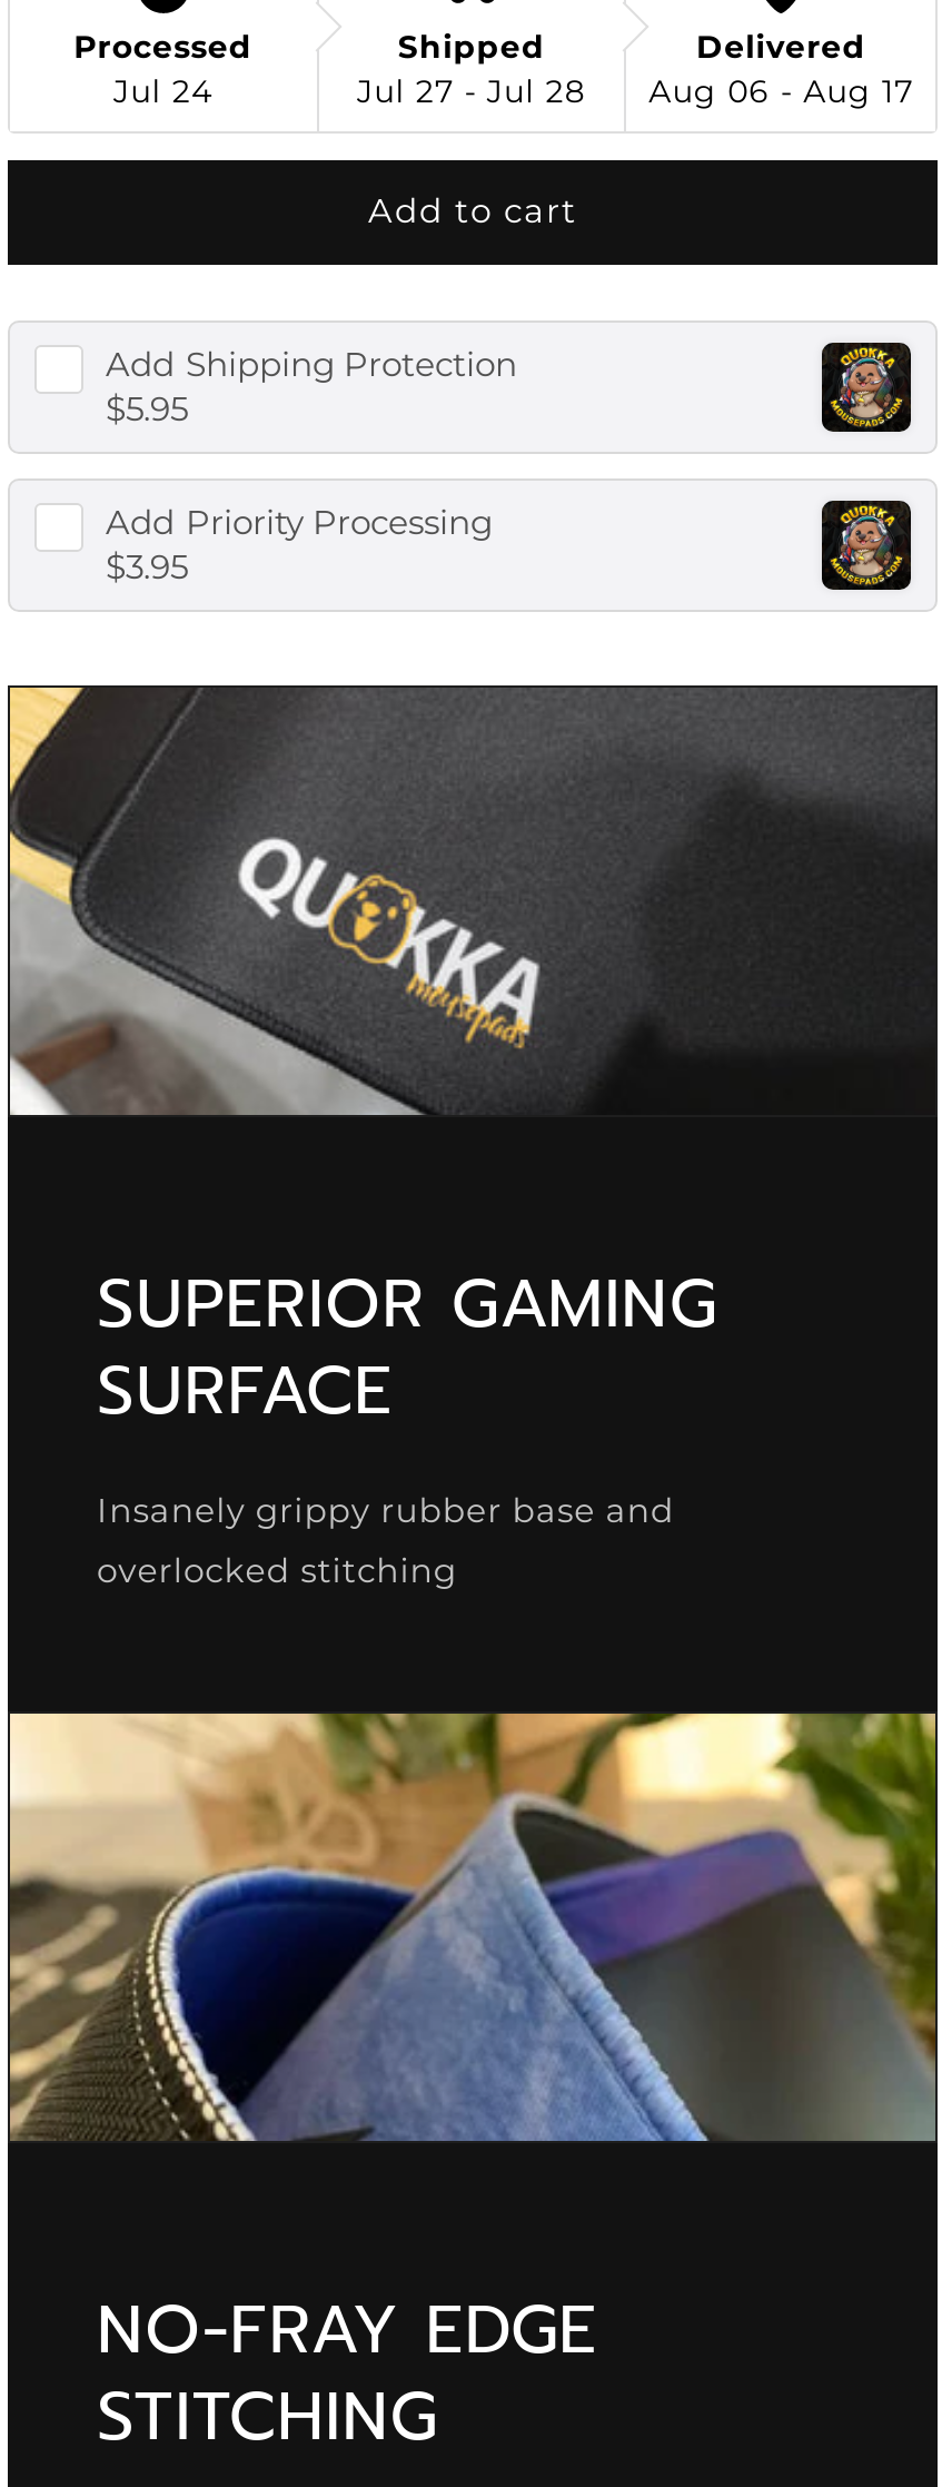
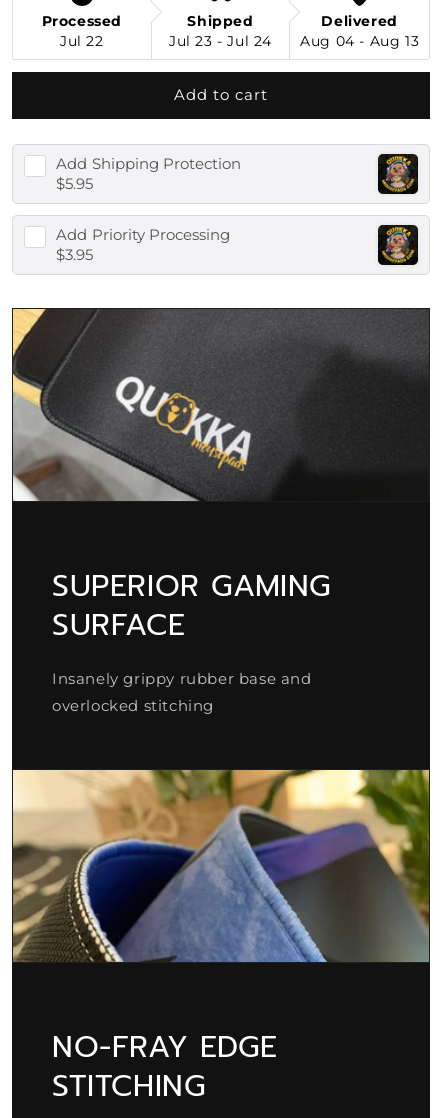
[113,71,213,111] Jul 24 -> [60,32,104,50] Jul 22
[357,71,586,111] Jul 27 - Jul 28 -> [169,32,272,50] Jul 23 - Jul 24
[649,71,914,111] Aug 06 - Aug 17 -> [300,32,419,50] Aug 04 - Aug 13

